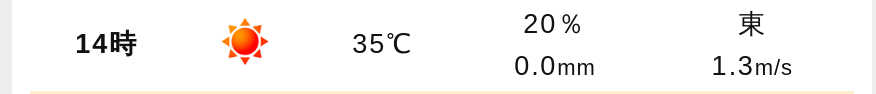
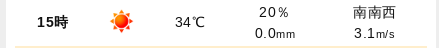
[712,9,794,81] 東 | 1.3m/s -> [353,5,397,41] 南南西 | 3.1m/s
[75,29,413,59] 14時 | 35℃ -> [37,15,205,30] 15時 | 34℃

